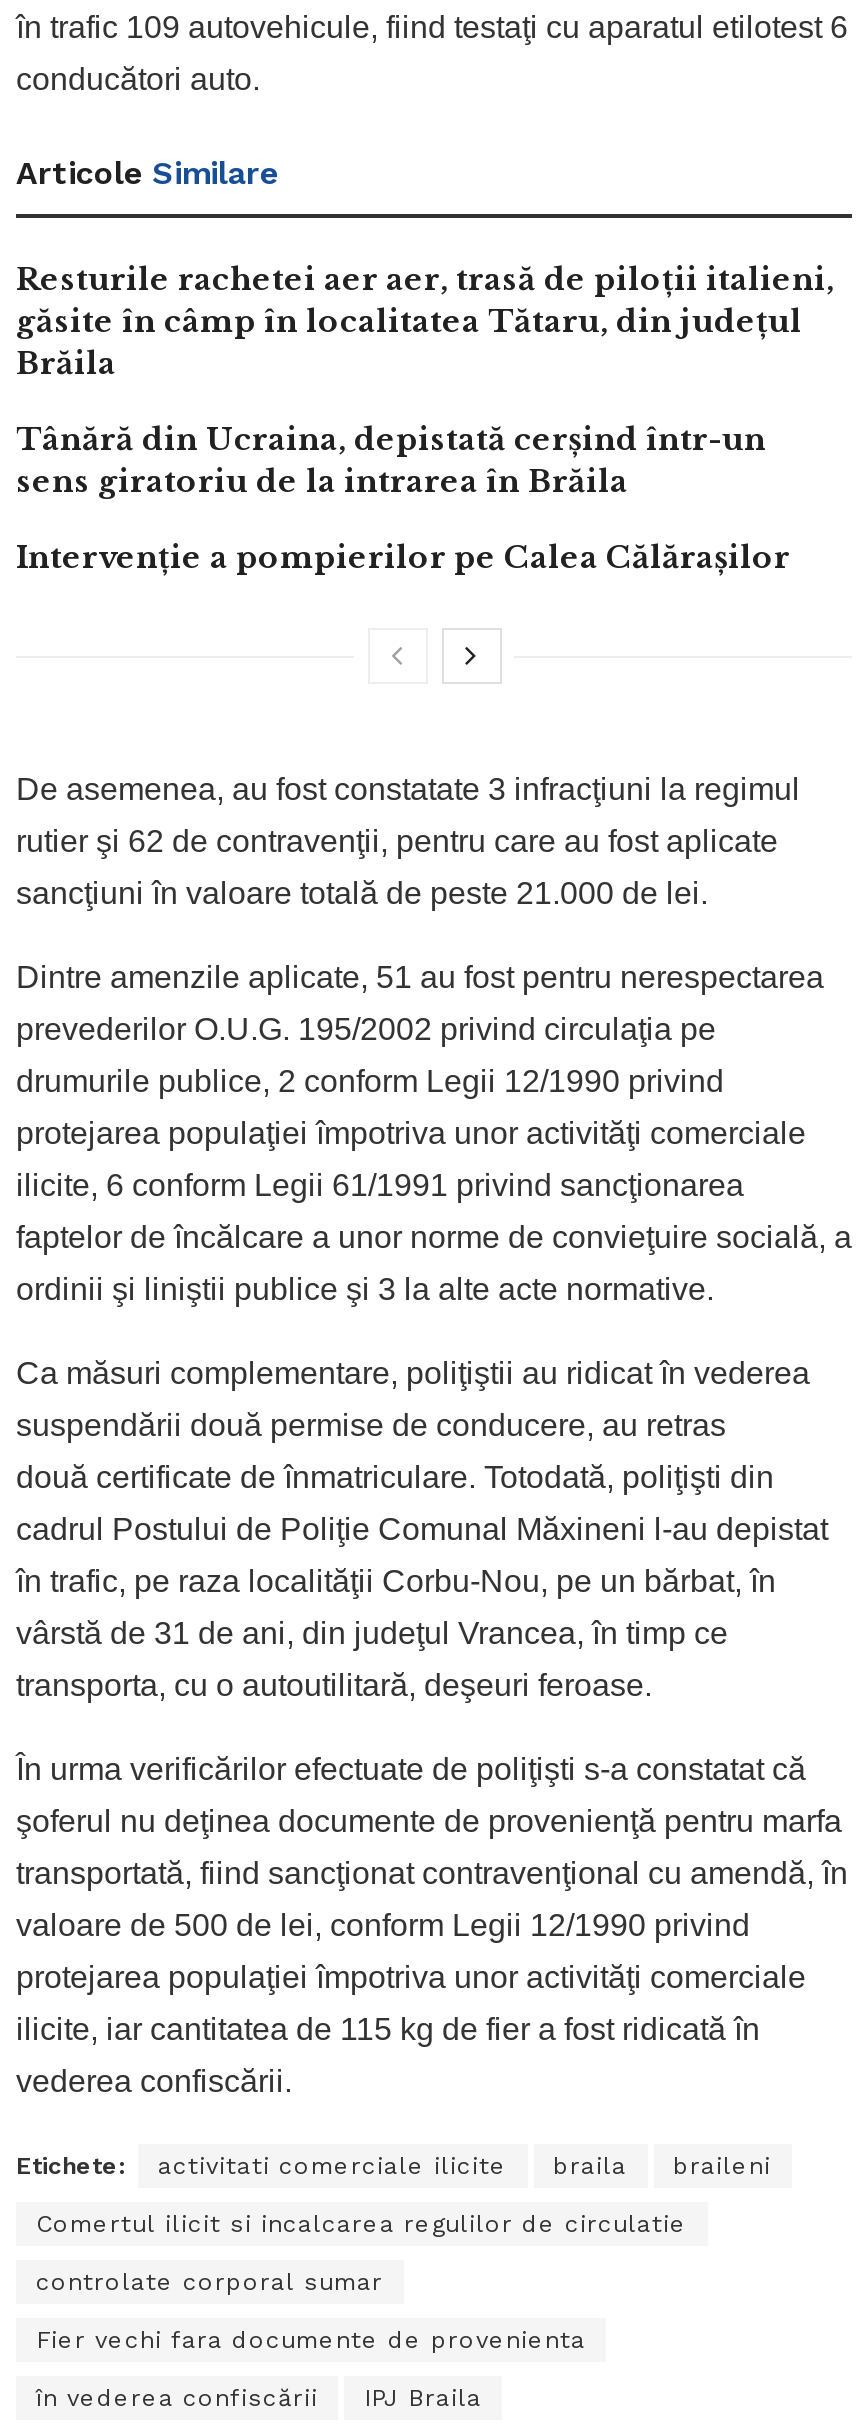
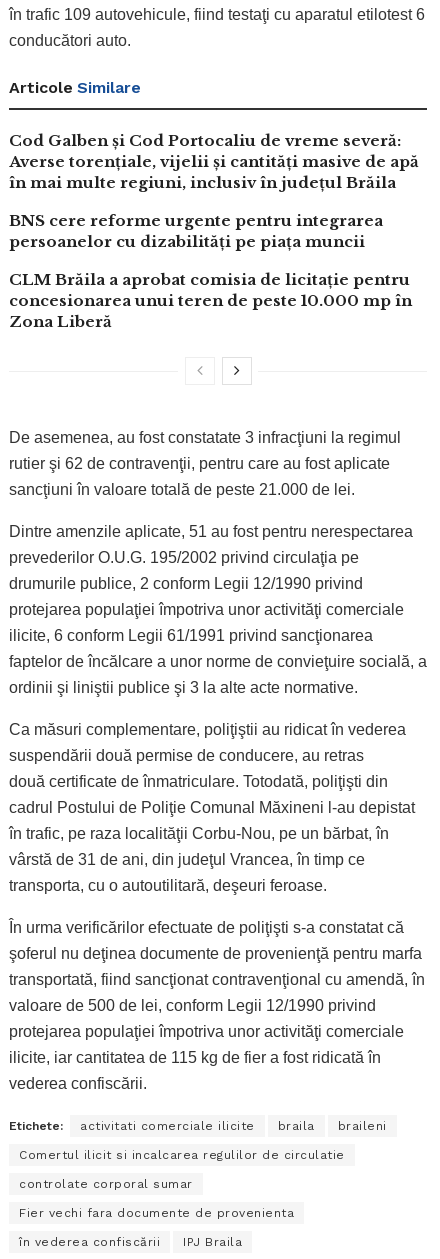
[16,261,834,383] Resturile rachetei aer aer, trasă de piloții italieni, | găsite în câmp în localitatea Tătaru, din județul | Brăila -> [9,131,419,192] Cod Galben și Cod Portocaliu de vreme severă: | Averse torențiale, vijelii și cantități masive de apă | în mai multe regiuni, inclusiv în județul Brăila
[16,421,766,501] Tânără din Ucraina, depistată cerșind într-un | sens giratoriu de la intrarea în Brăila -> [9,211,383,251] BNS cere reforme urgente pentru integrarea | persoanelor cu dizabilități pe piața muncii
[16,539,790,577] Intervenție a pompierilor pe Calea Călărașilor -> [9,270,412,331] CLM Brăila a aprobat comisia de licitație pentru | concesionarea unui teren de peste 10.000 mp în | Zona Liberă

